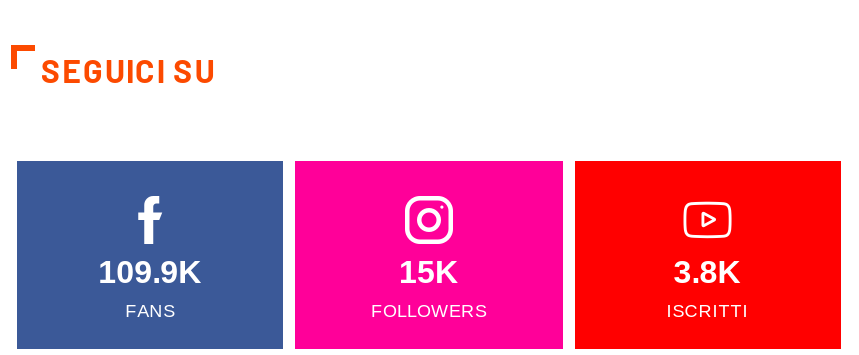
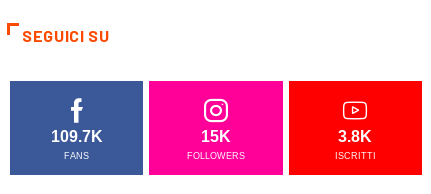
[98,255,202,289] 109.9K -> [51,128,103,145] 109.7K

